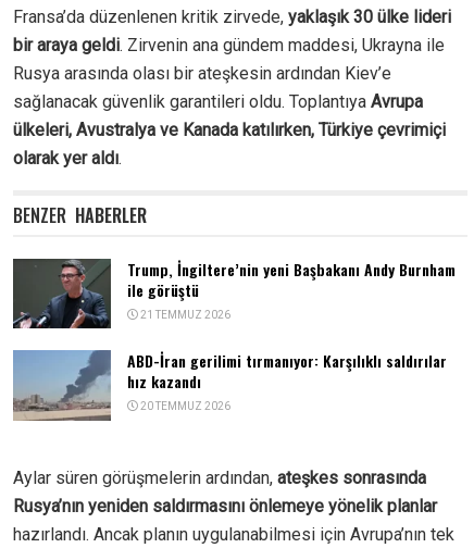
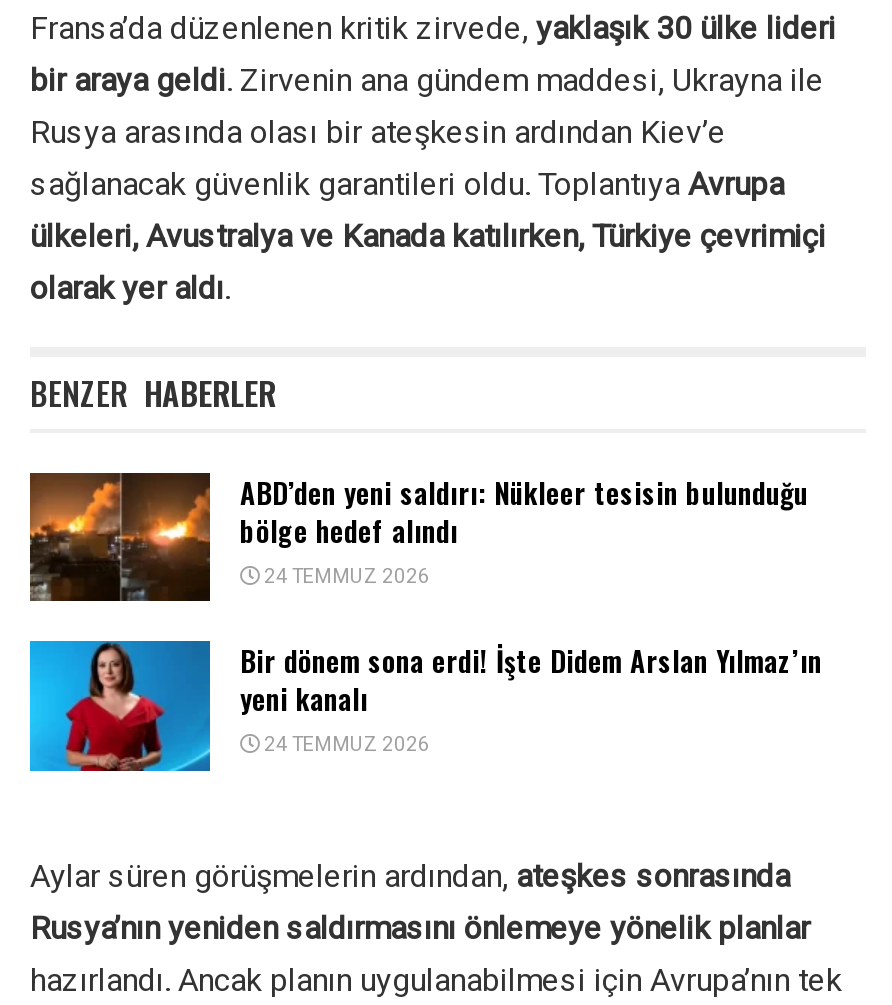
[12,258,456,329] [image] | Trump, İngiltere’nin yeni Başbakanı Andy Burnham | ile görüştü | 21 TEMMUZ 2026 -> [28,471,808,603] [image] | ABD’den yeni saldırı: Nükleer tesisin bulunduğu | bölge hedef alındı | 24 TEMMUZ 2026
[12,349,447,422] [image] | ABD-İran gerilimi tırmanıyor: Karşılıklı saldırılar | hız kazandı | 20 TEMMUZ 2026 -> [28,639,822,773] [image] | Bir dönem sona erdi! İşte Didem Arslan Yılmaz’ın | yeni kanalı | 24 TEMMUZ 2026

